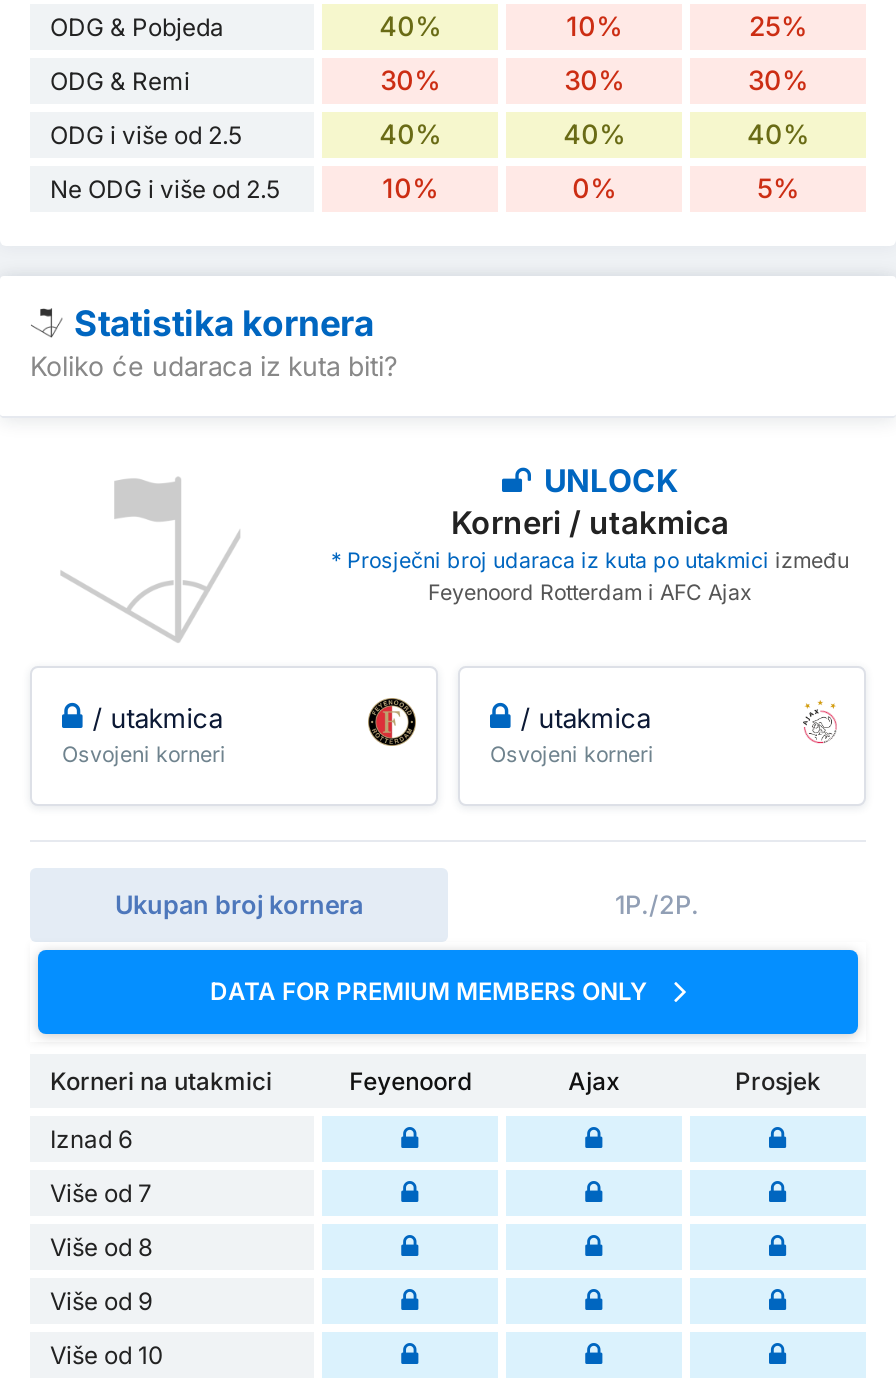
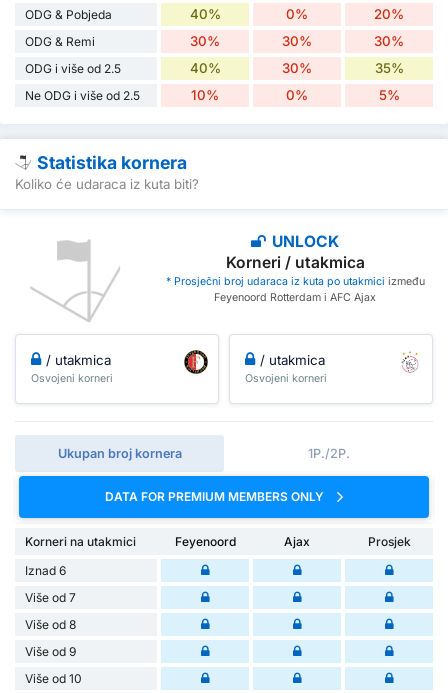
[566,9,622,41] 10% -> [286,5,308,21] 0%
[749,9,807,41] 25% -> [374,5,404,21] 20%
[563,117,625,149] 40% -> [282,59,312,75] 30%
[747,117,809,149] 40% -> [374,59,403,75] 35%

